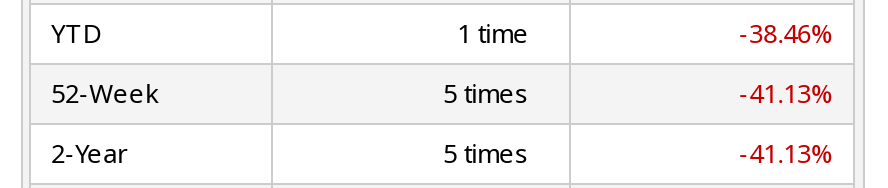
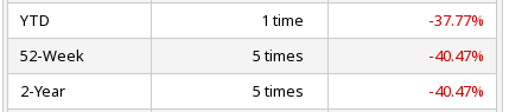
[739,15,833,51] -38.46% -> [428,10,484,31] -37.77%
[739,75,833,111] -41.13% -> [428,45,484,66] -40.47%
[739,135,833,171] -41.13% -> [428,80,484,102] -40.47%

